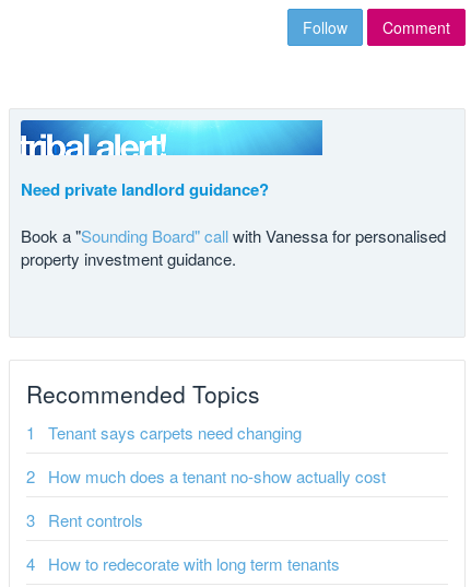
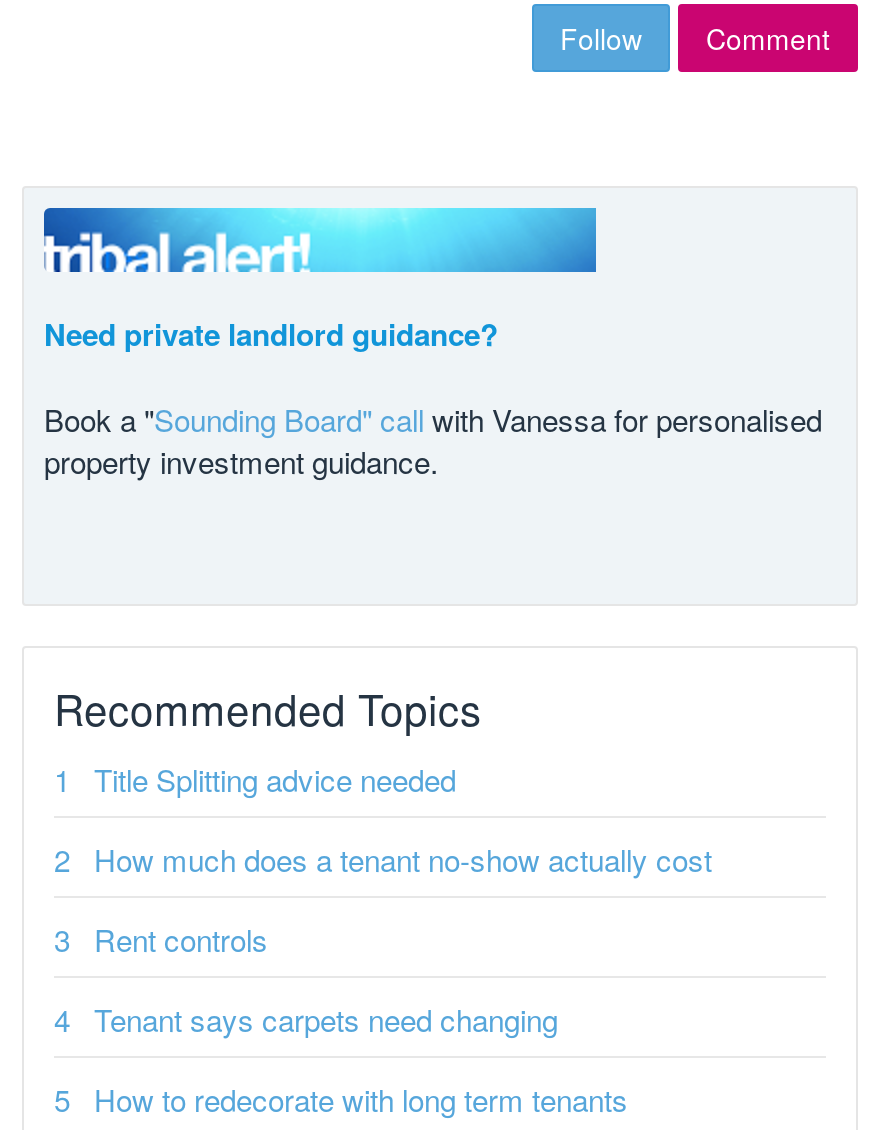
none -> [94,758,456,800] Title Splitting advice needed
moved [48,421,302,444] -> [94,998,558,1040]: Tenant says carpets need changing

